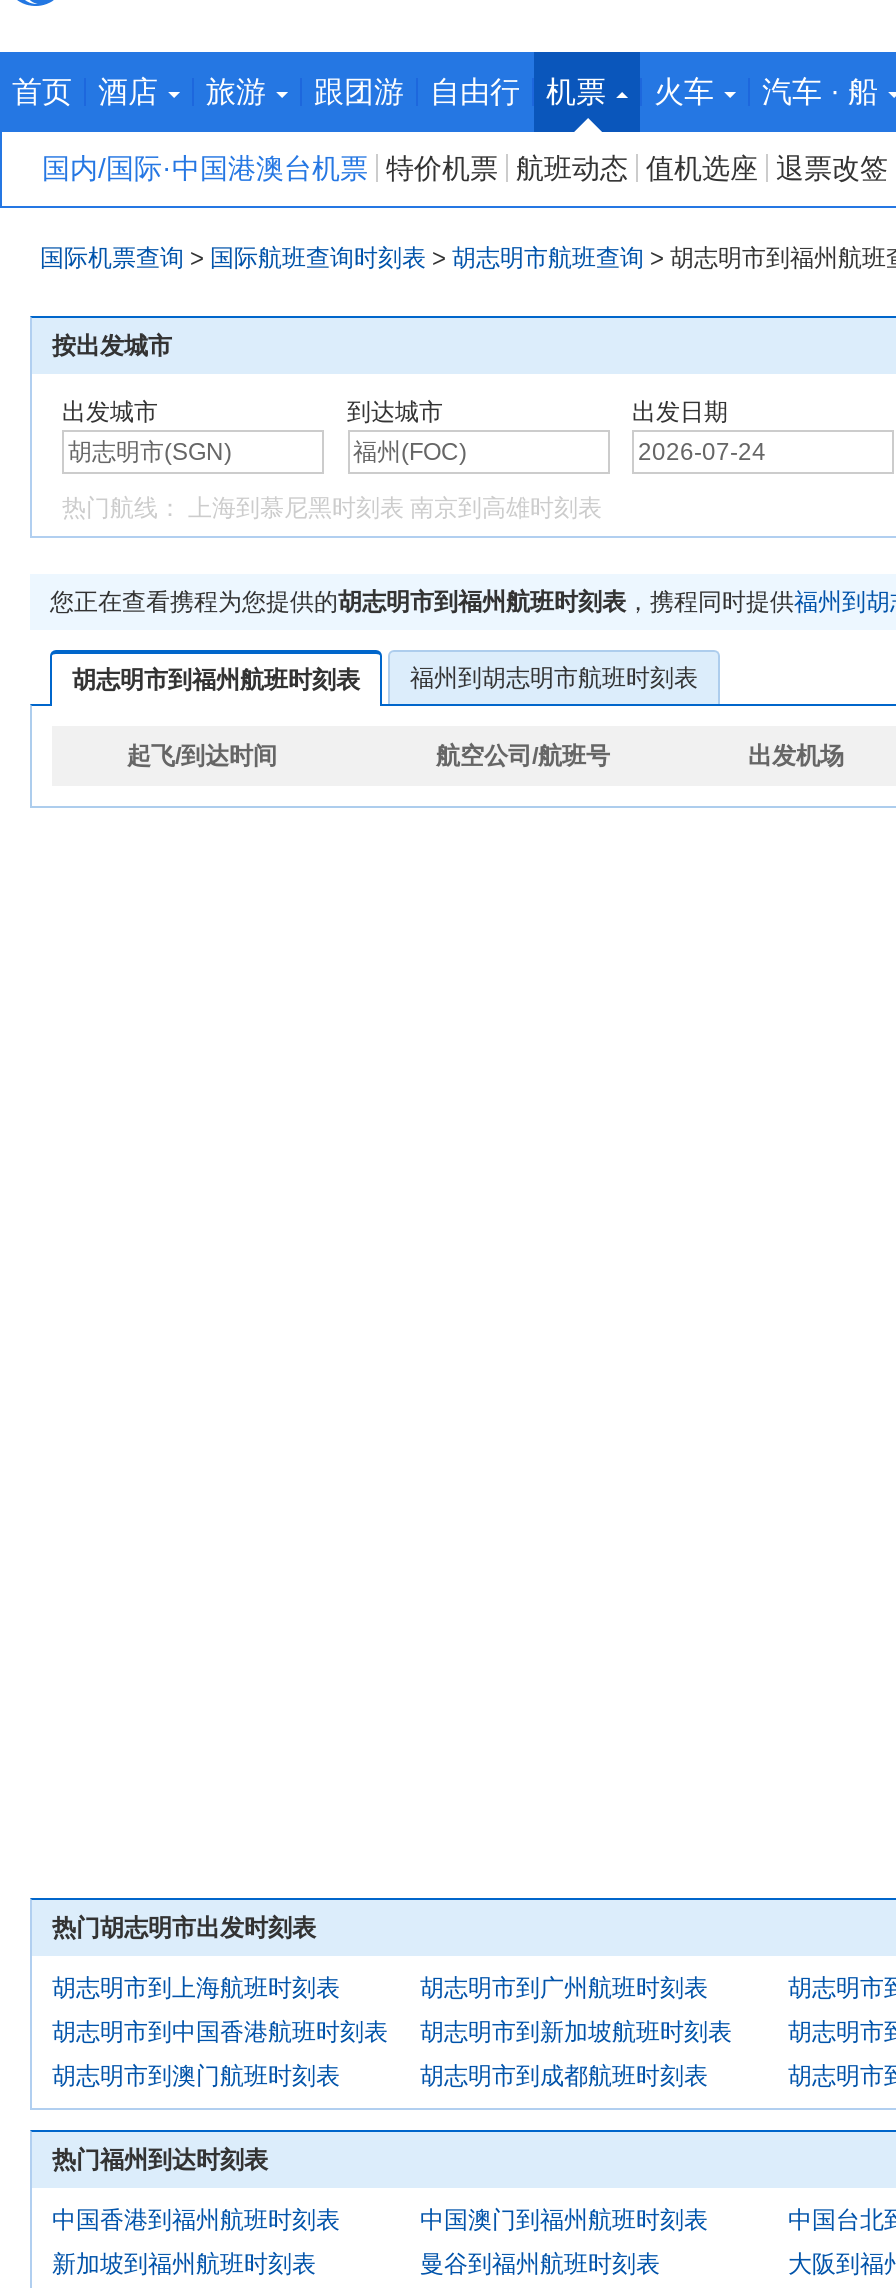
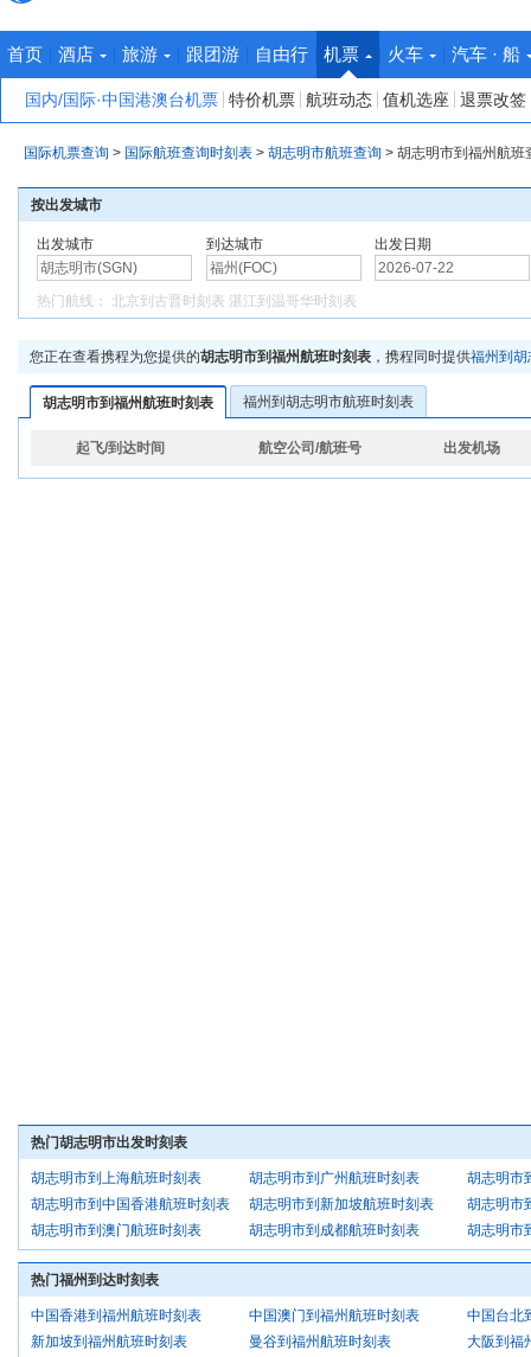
[62,494,602,522] 热门航线：上海到慕尼黑时刻表 南京到高雄时刻表 -> [37,293,357,309] 热门航线：北京到古晋时刻表 湛江到温哥华时刻表

